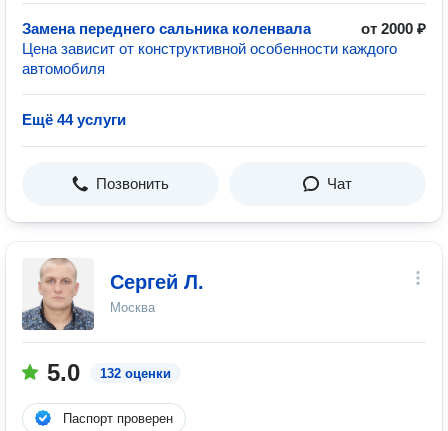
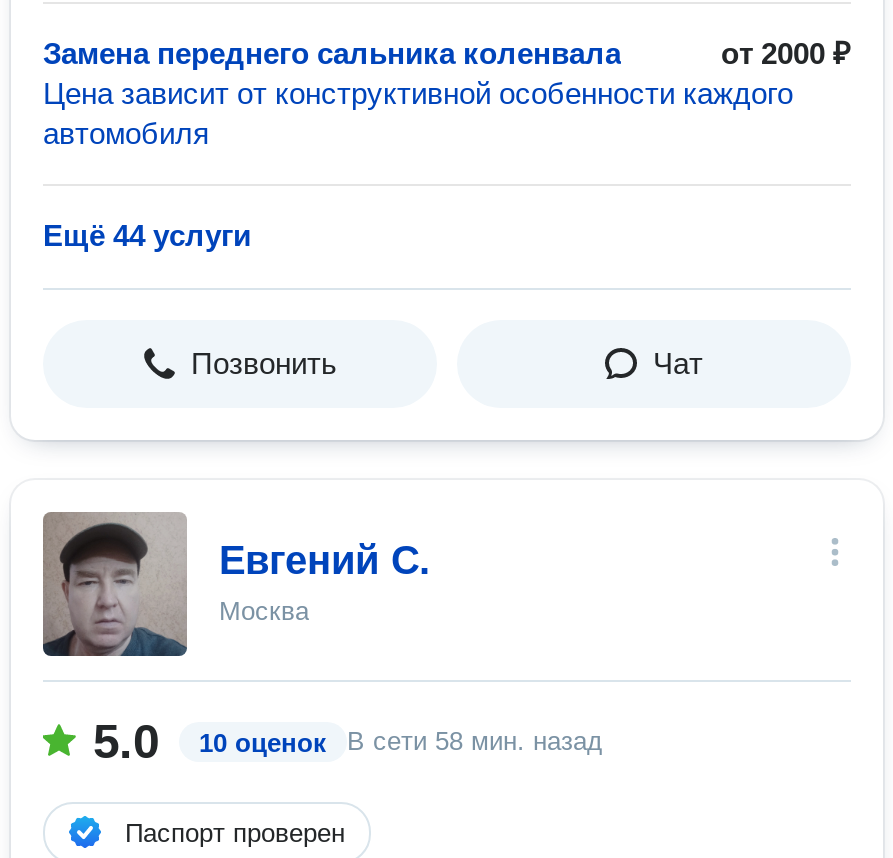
[22,258,204,331] [image] | Сергей Л. -> [41,510,431,658] [image] | Евгений С.
[100,366,171,381] 132 оценки -> [199,726,603,758] 10 оценок | В сети 58 мин. назад

